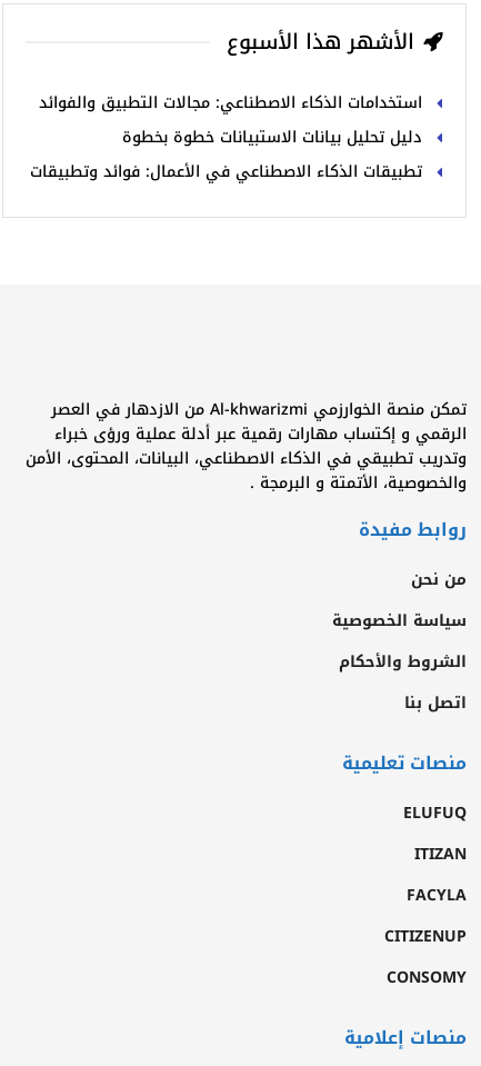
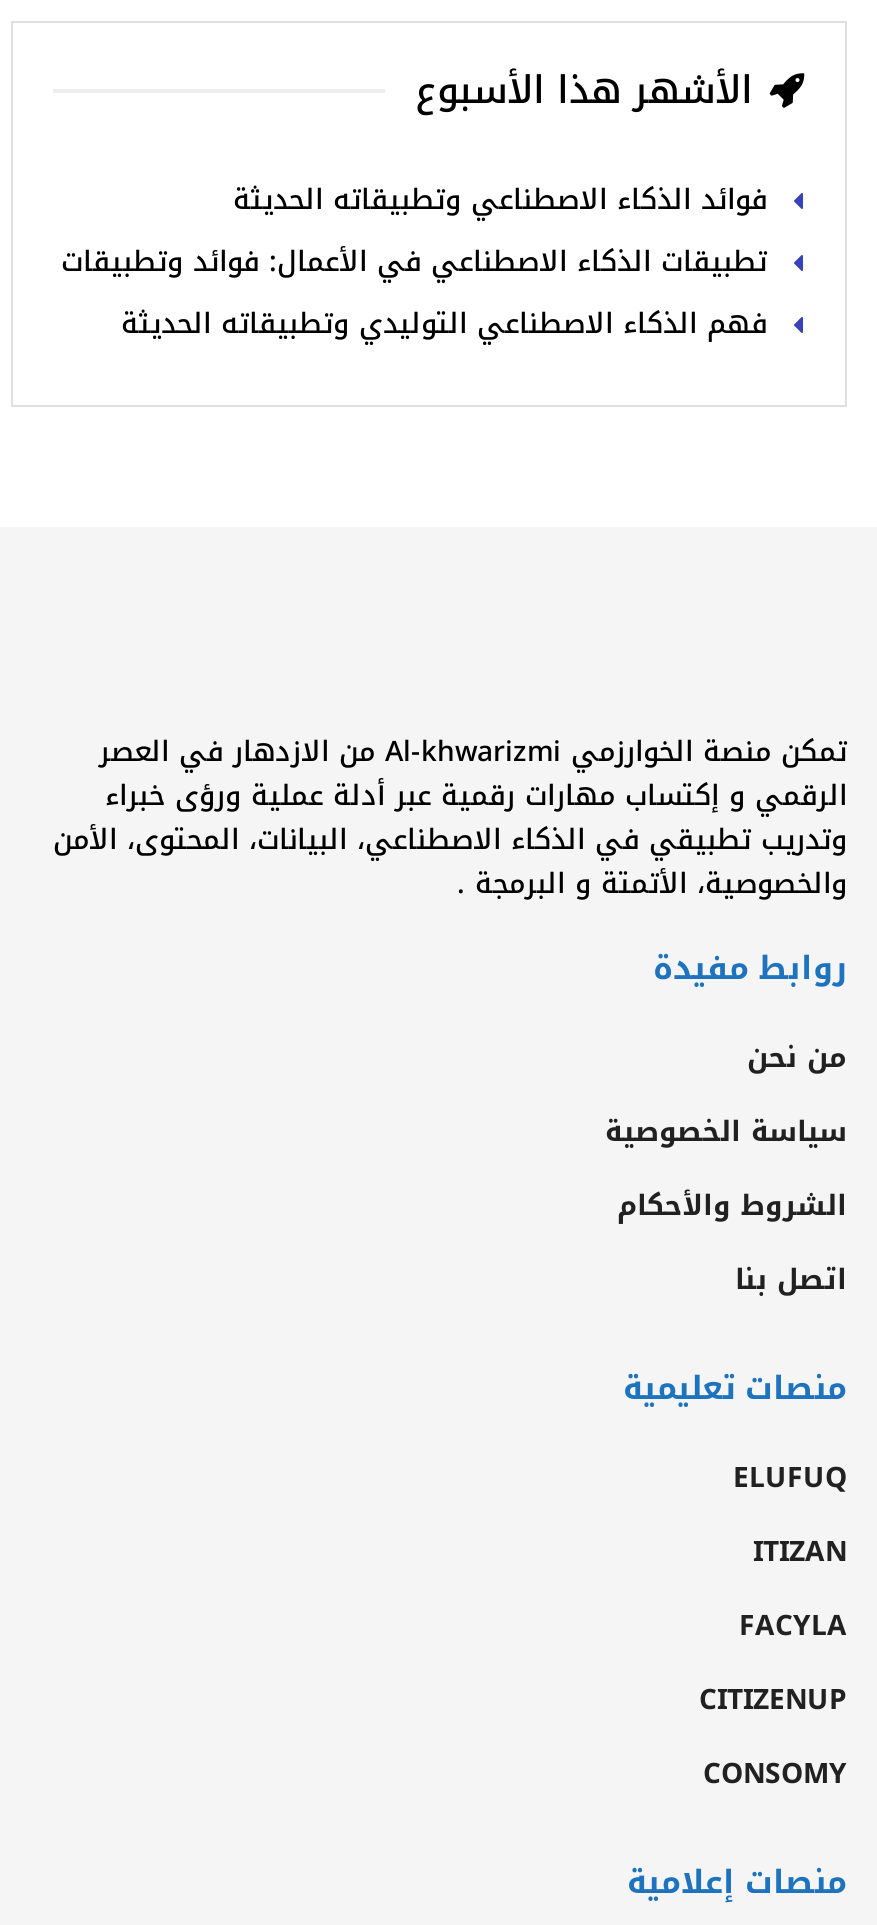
[39,87,422,152] استخدامات الذكاء الاصطناعي: مجالات التطبيق والفوائد | دليل تحليل بيانات الاستبيانات خطوة بخطوة -> [233,172,767,226] فوائد الذكاء الاصطناعي وتطبيقاته الحديثة
moved [30,156,422,186] -> [61,234,767,288]: تطبيقات الذكاء الاصطناعي في الأعمال: فوائد وتطبيقات
none -> [121,296,767,350] فهم الذكاء الاصطناعي التوليدي وتطبيقاته الحديثة

